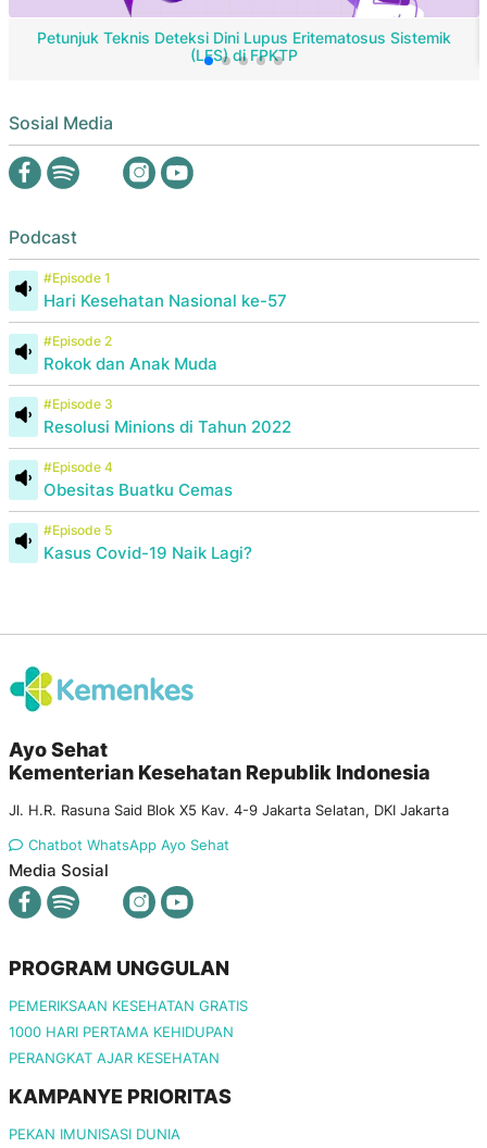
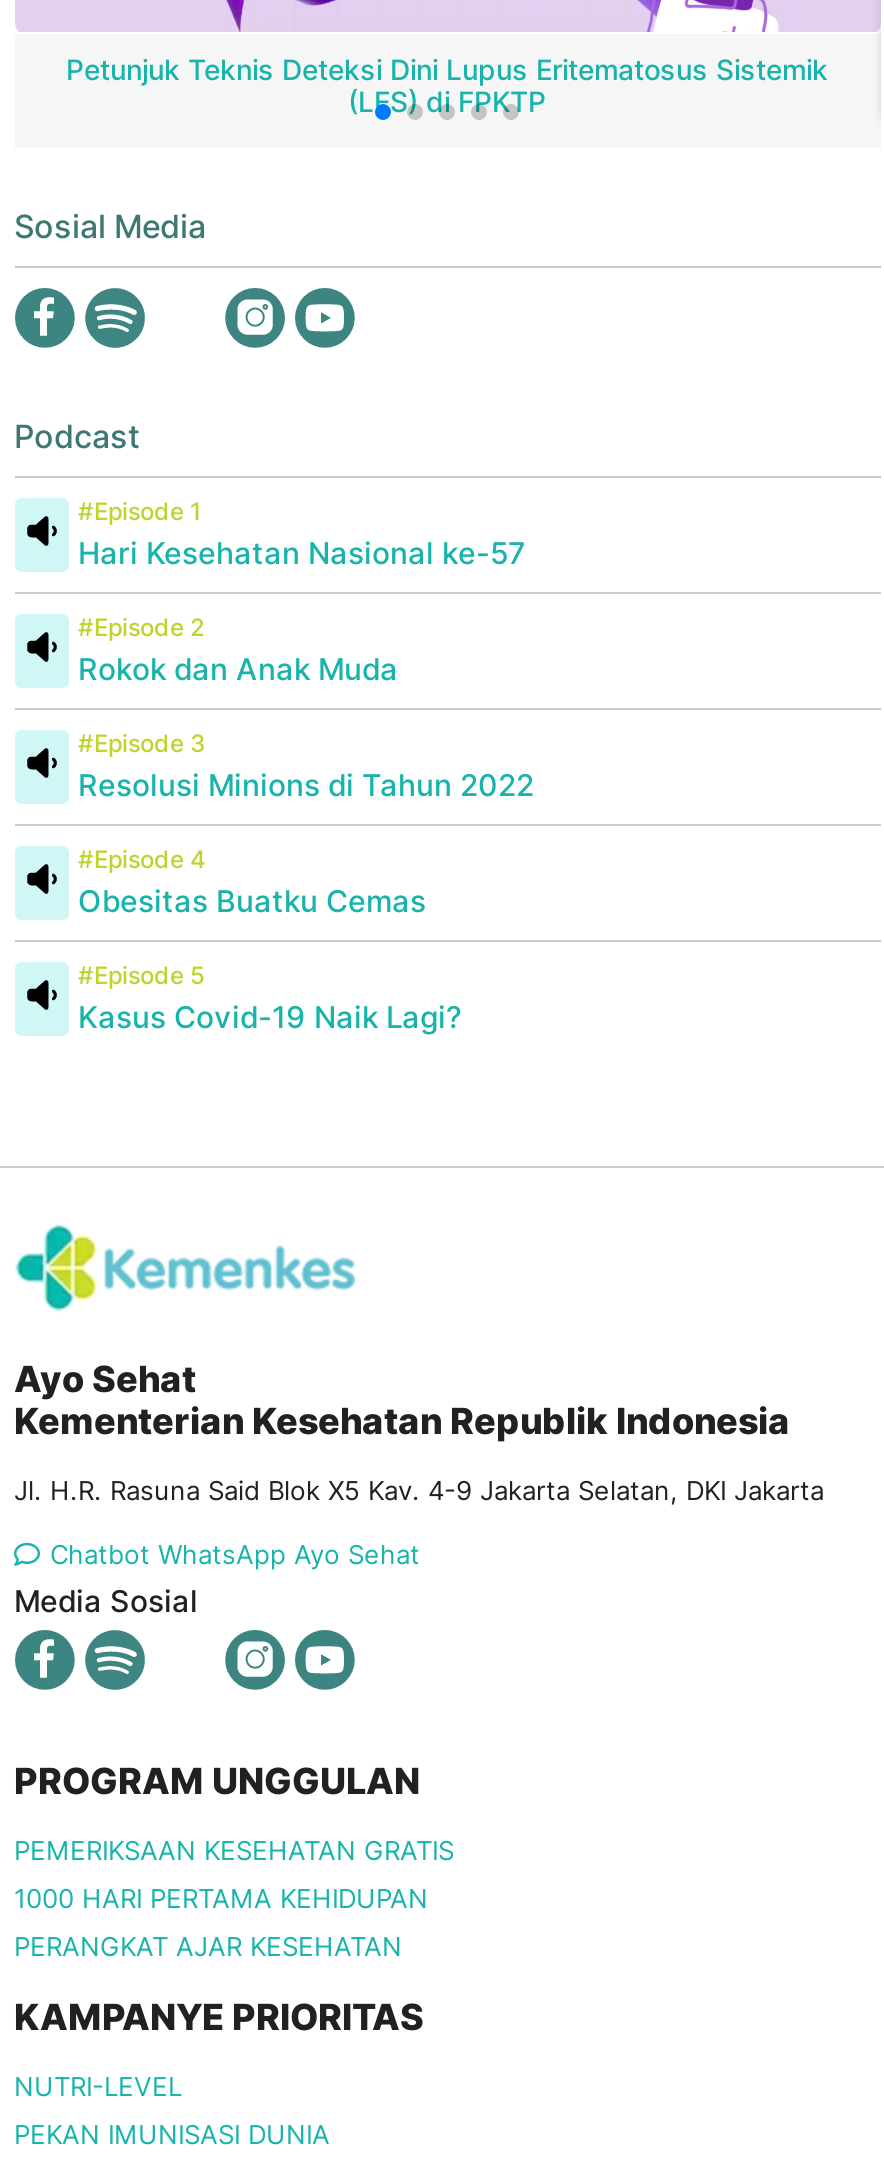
none -> [14,2069,182,2101] NUTRI-LEVEL

